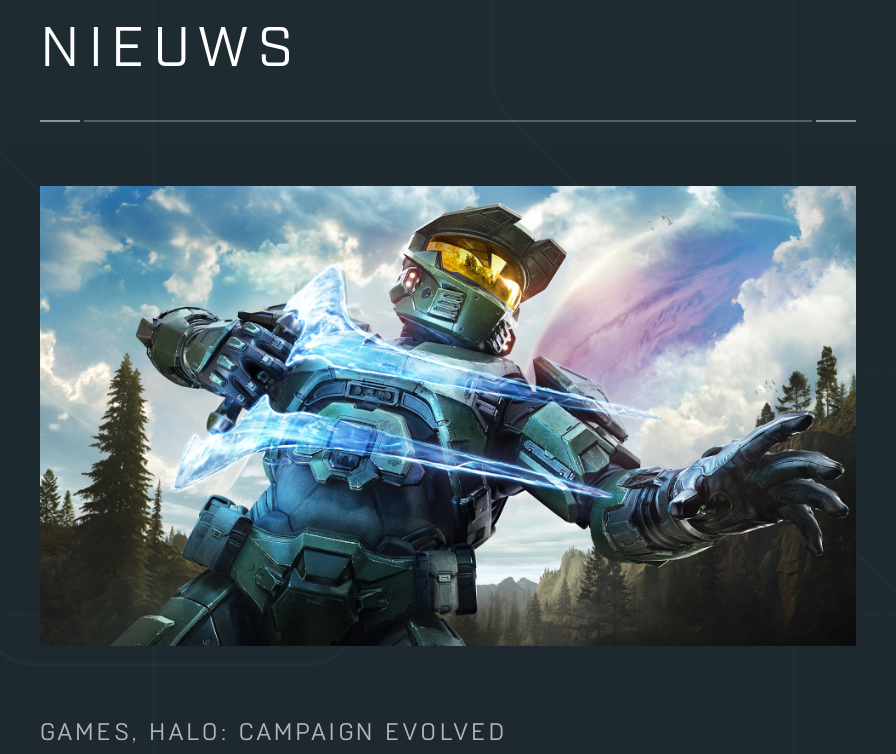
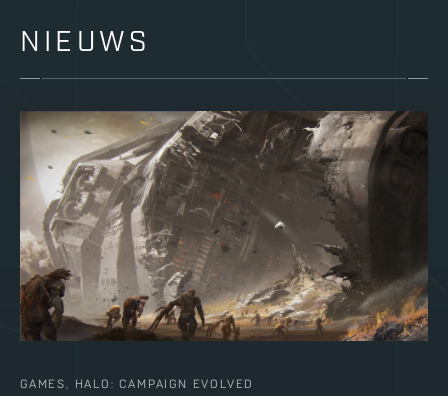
[38,184,858,646] [image] -> [19,110,429,342] [image]

